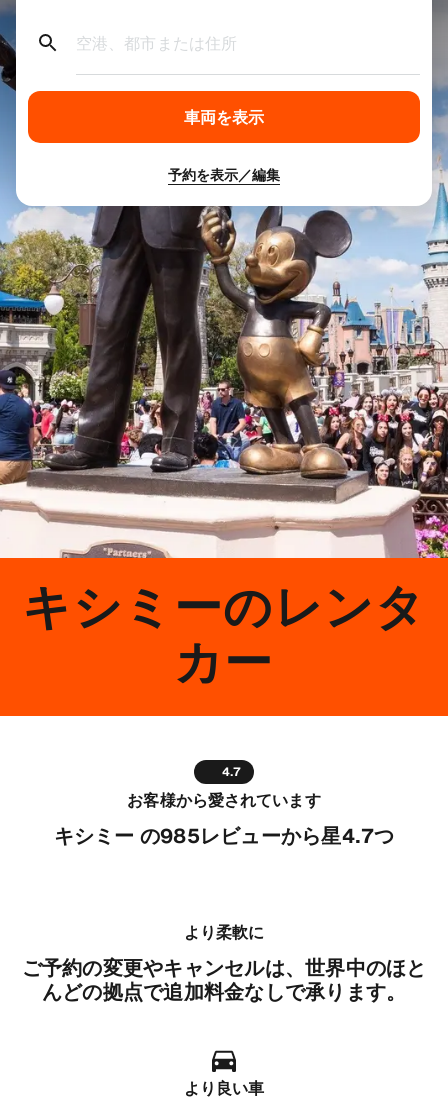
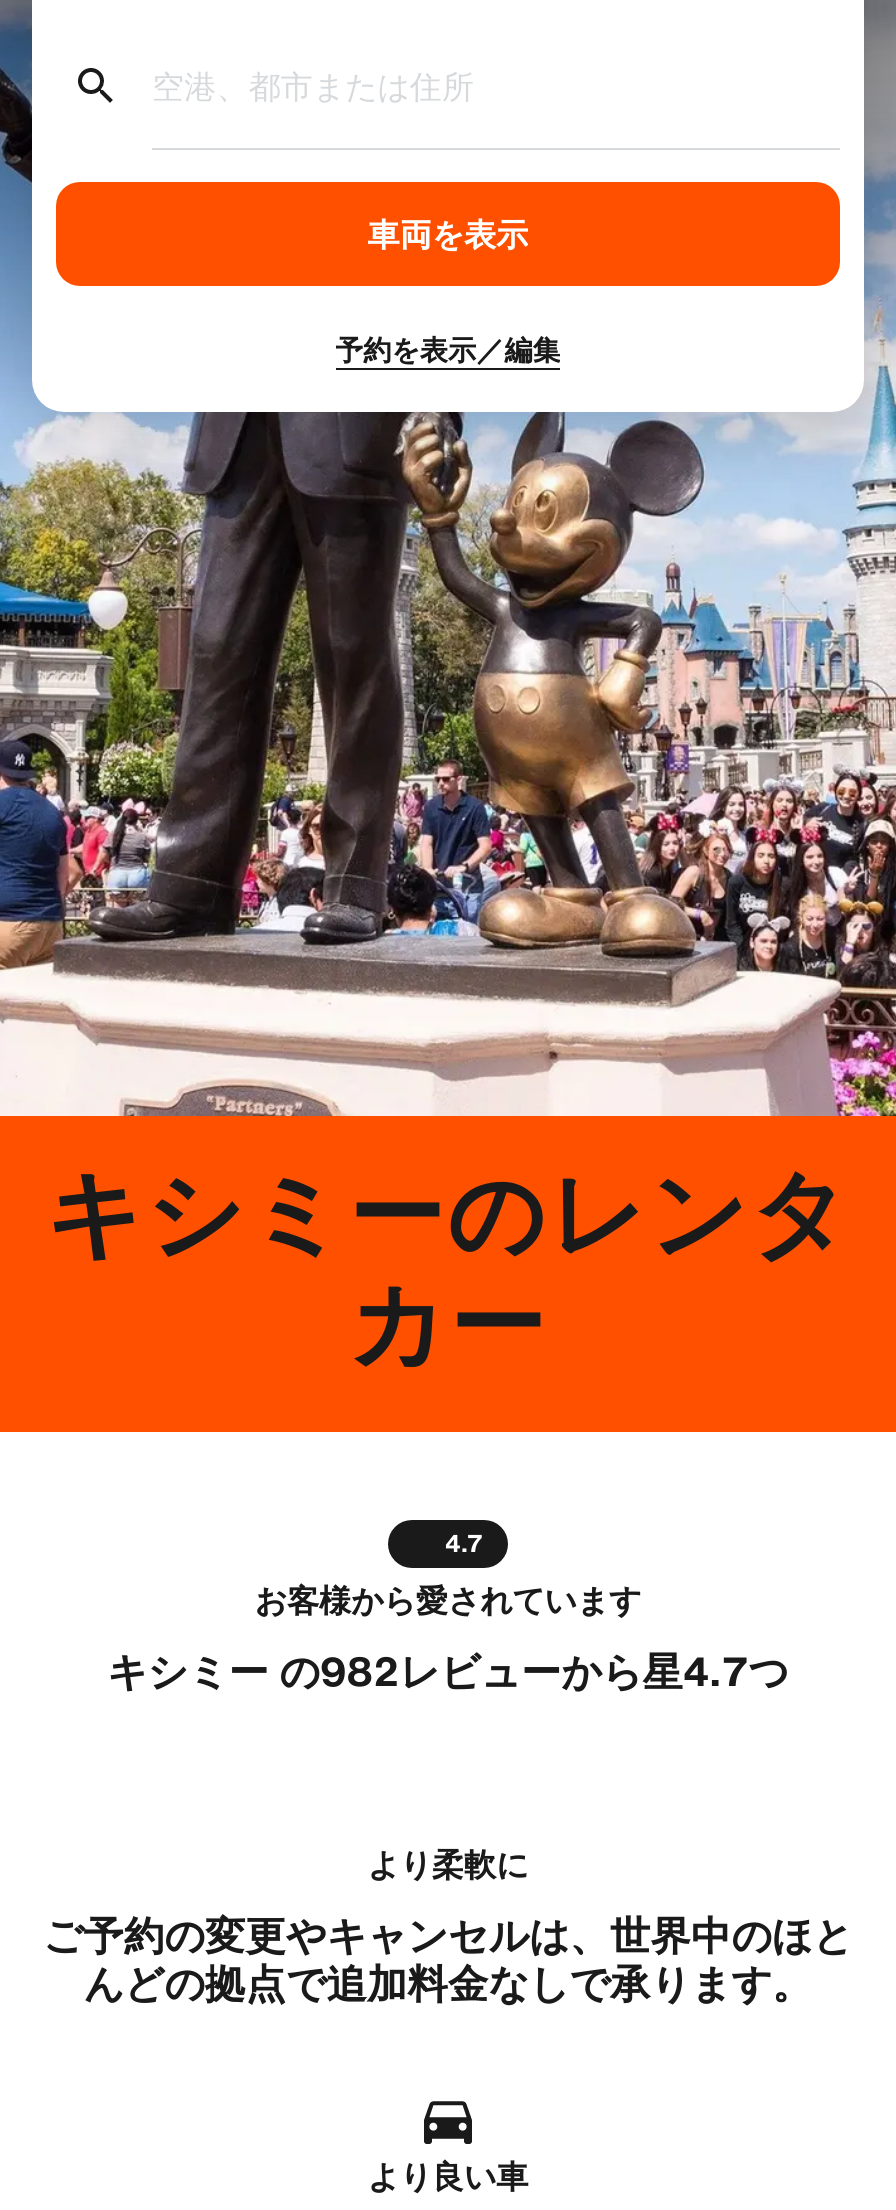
[53,821,394,850] キシミー の985レビューから星4.7つ -> [107,1642,789,1700] キシミー の982レビューから星4.7つ

